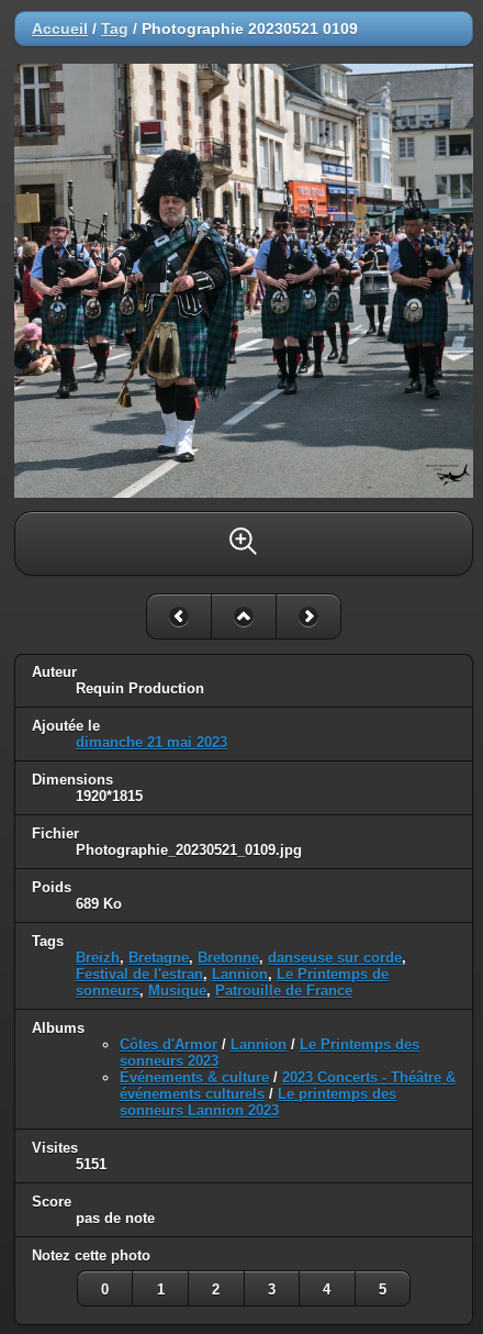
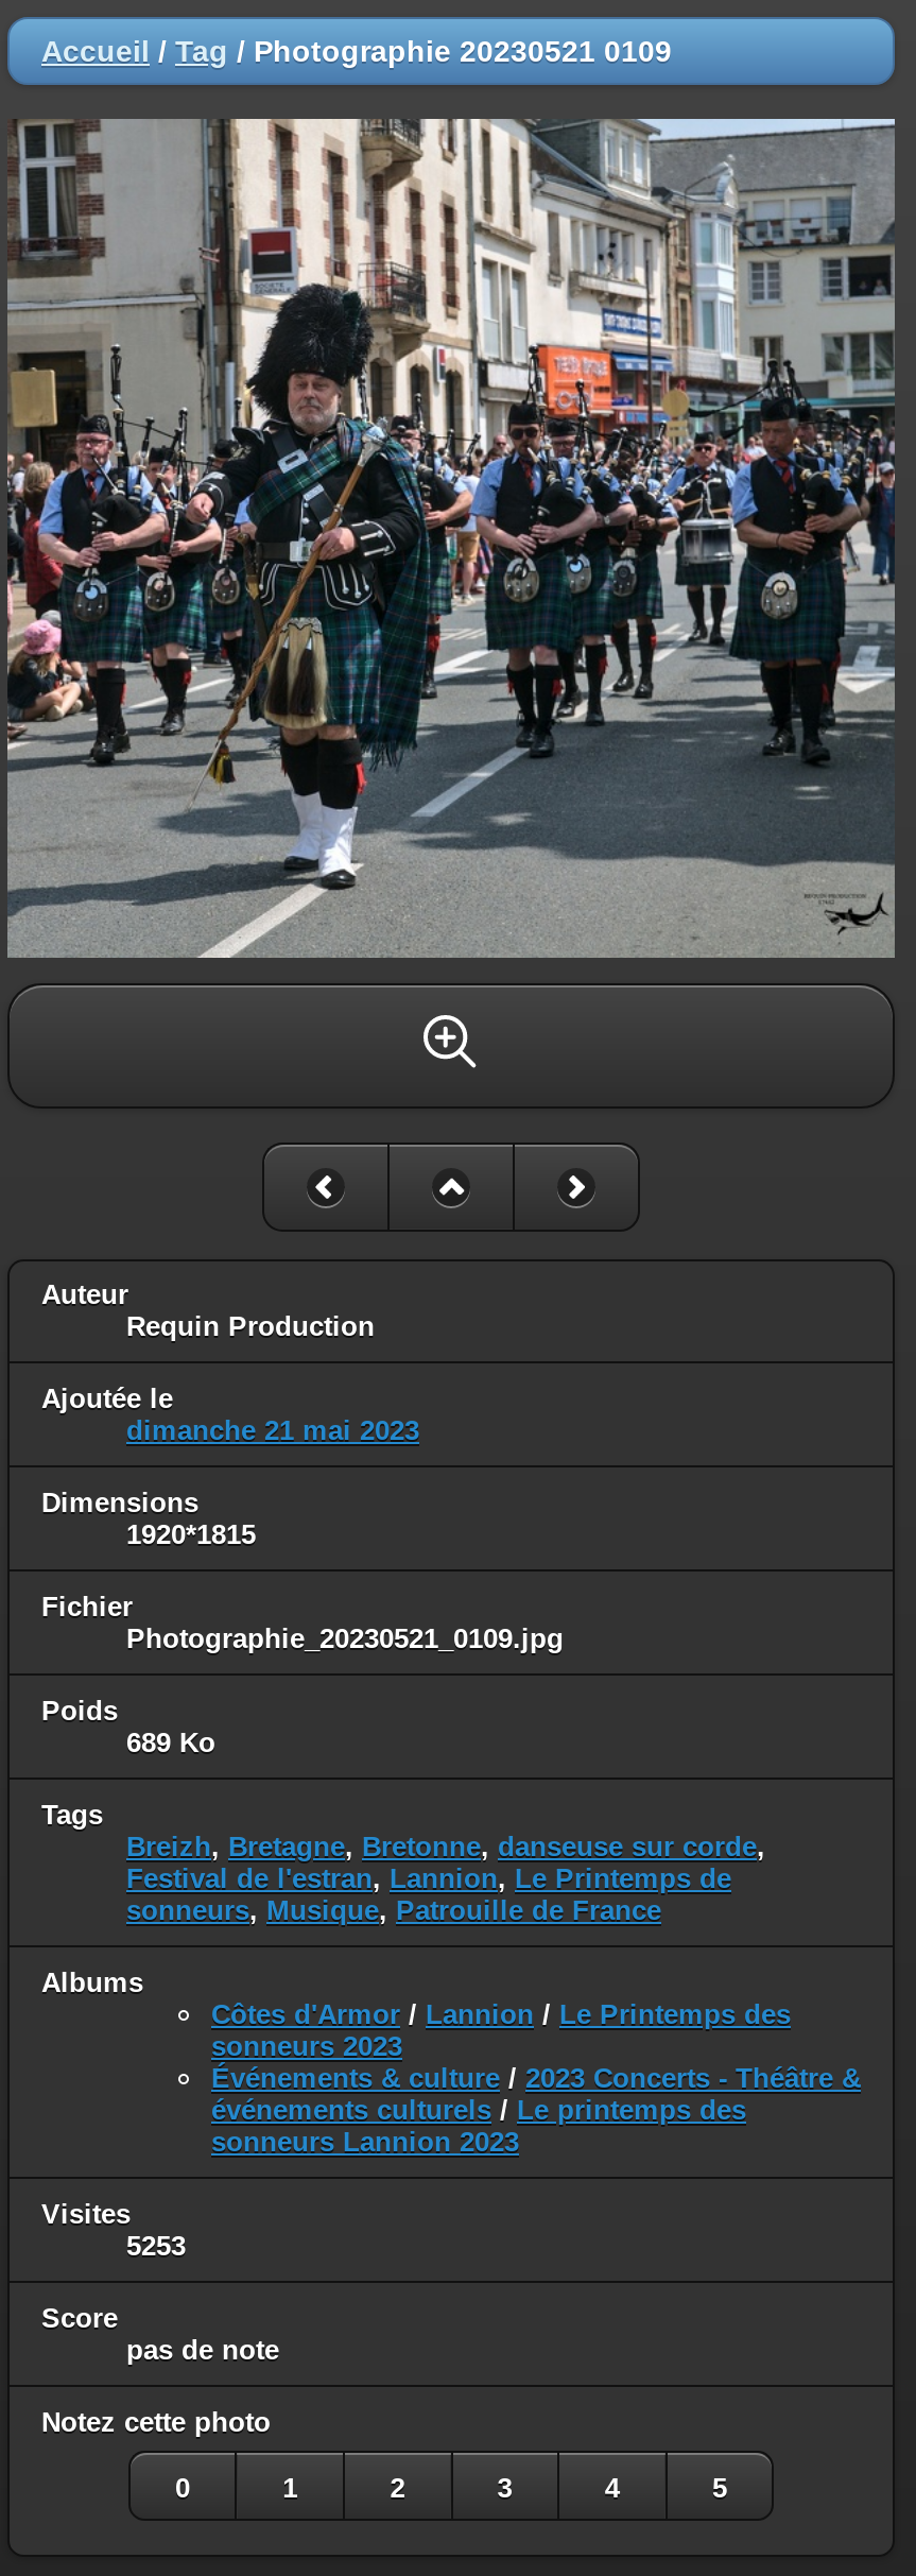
[76,1156,106,1172] 5151 -> [126,2229,186,2261] 5253

